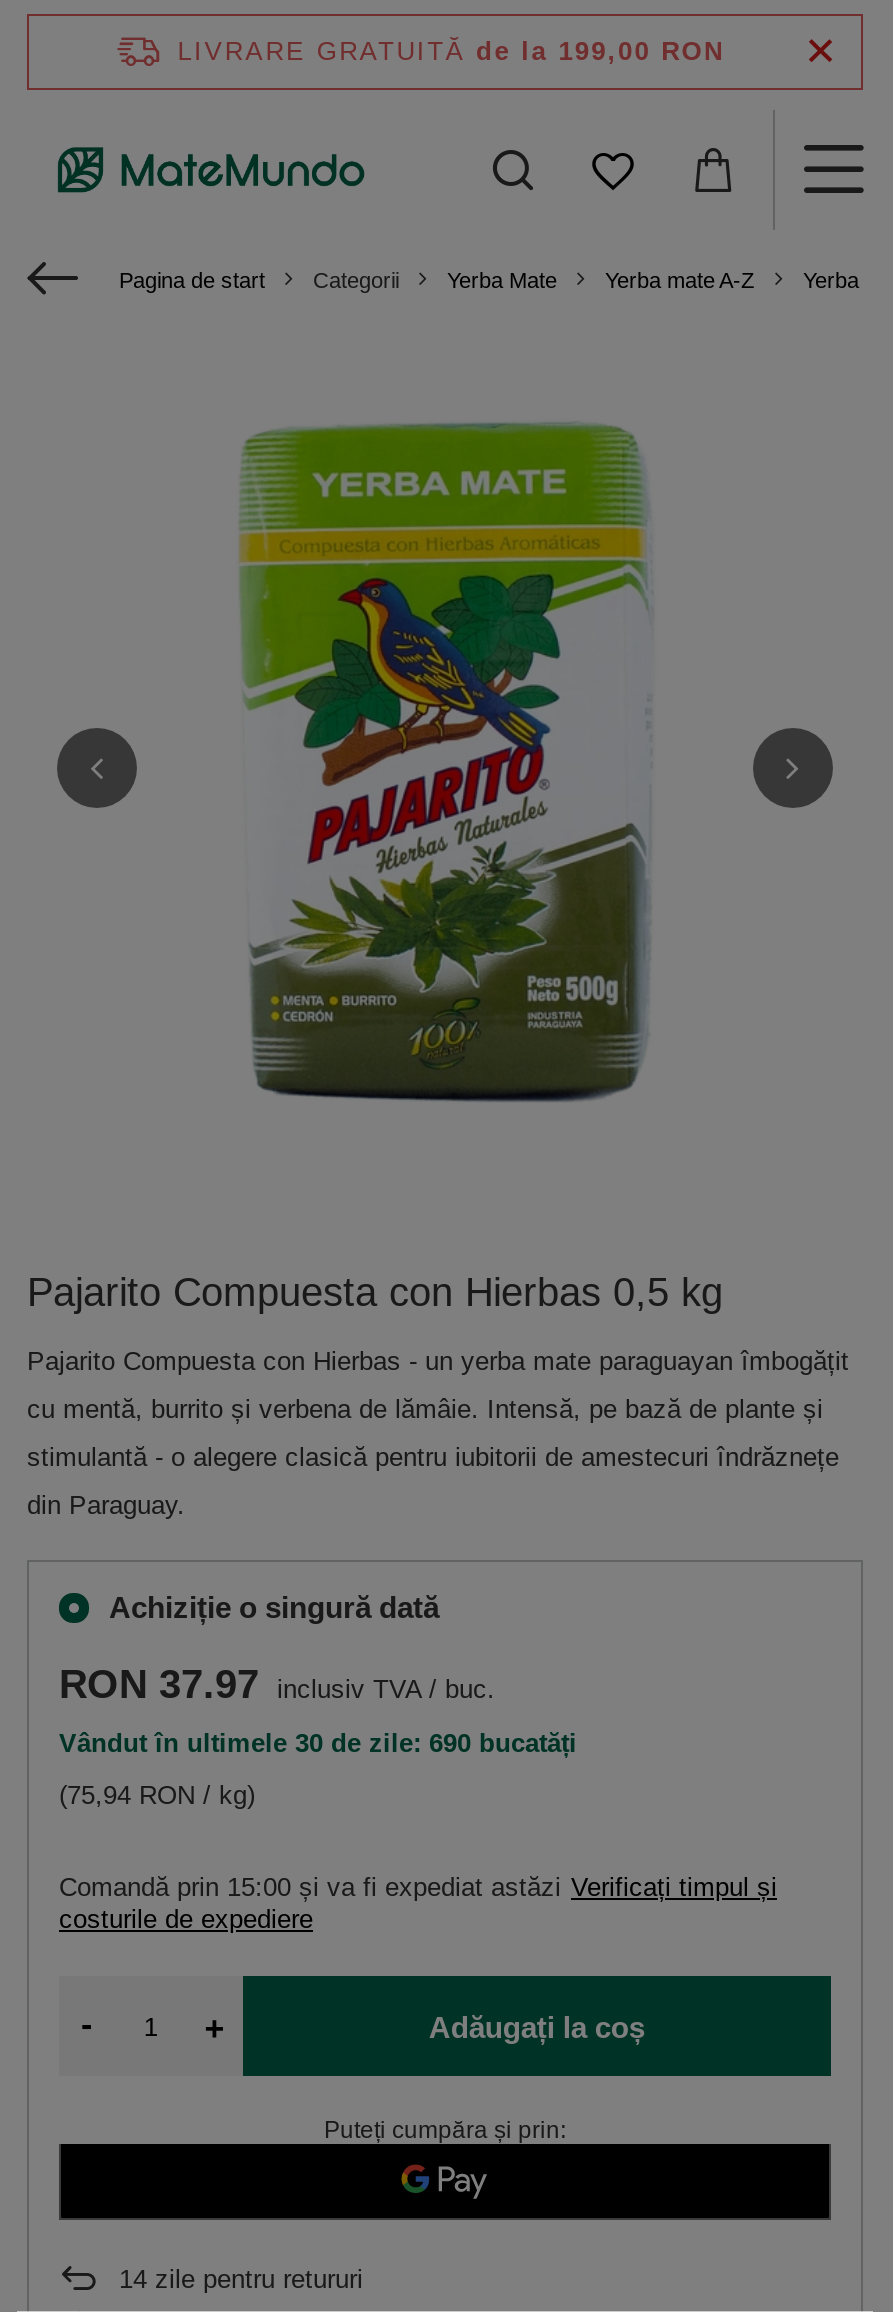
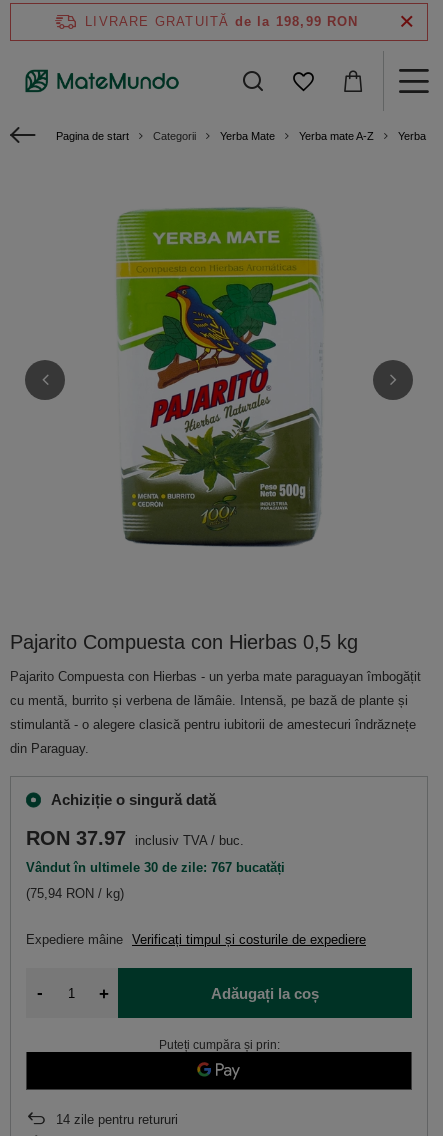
[178,36,724,66] LIVRARE GRATUITĂ de la 199,00 RON -> [85,14,359,29] LIVRARE GRATUITĂ de la 198,99 RON
[59,1728,577,1758] Vândut în ultimele 30 de zile: 690 bucatăți -> [26,860,285,875] Vândut în ultimele 30 de zile: 767 bucatăți
[59,1872,777,1934] Comandă prin 15:00 și va fi expediat astăzi Verificați timpul și | costurile de expediere -> [26,932,366,947] Expediere mâine Verificați timpul și costurile de expediere

